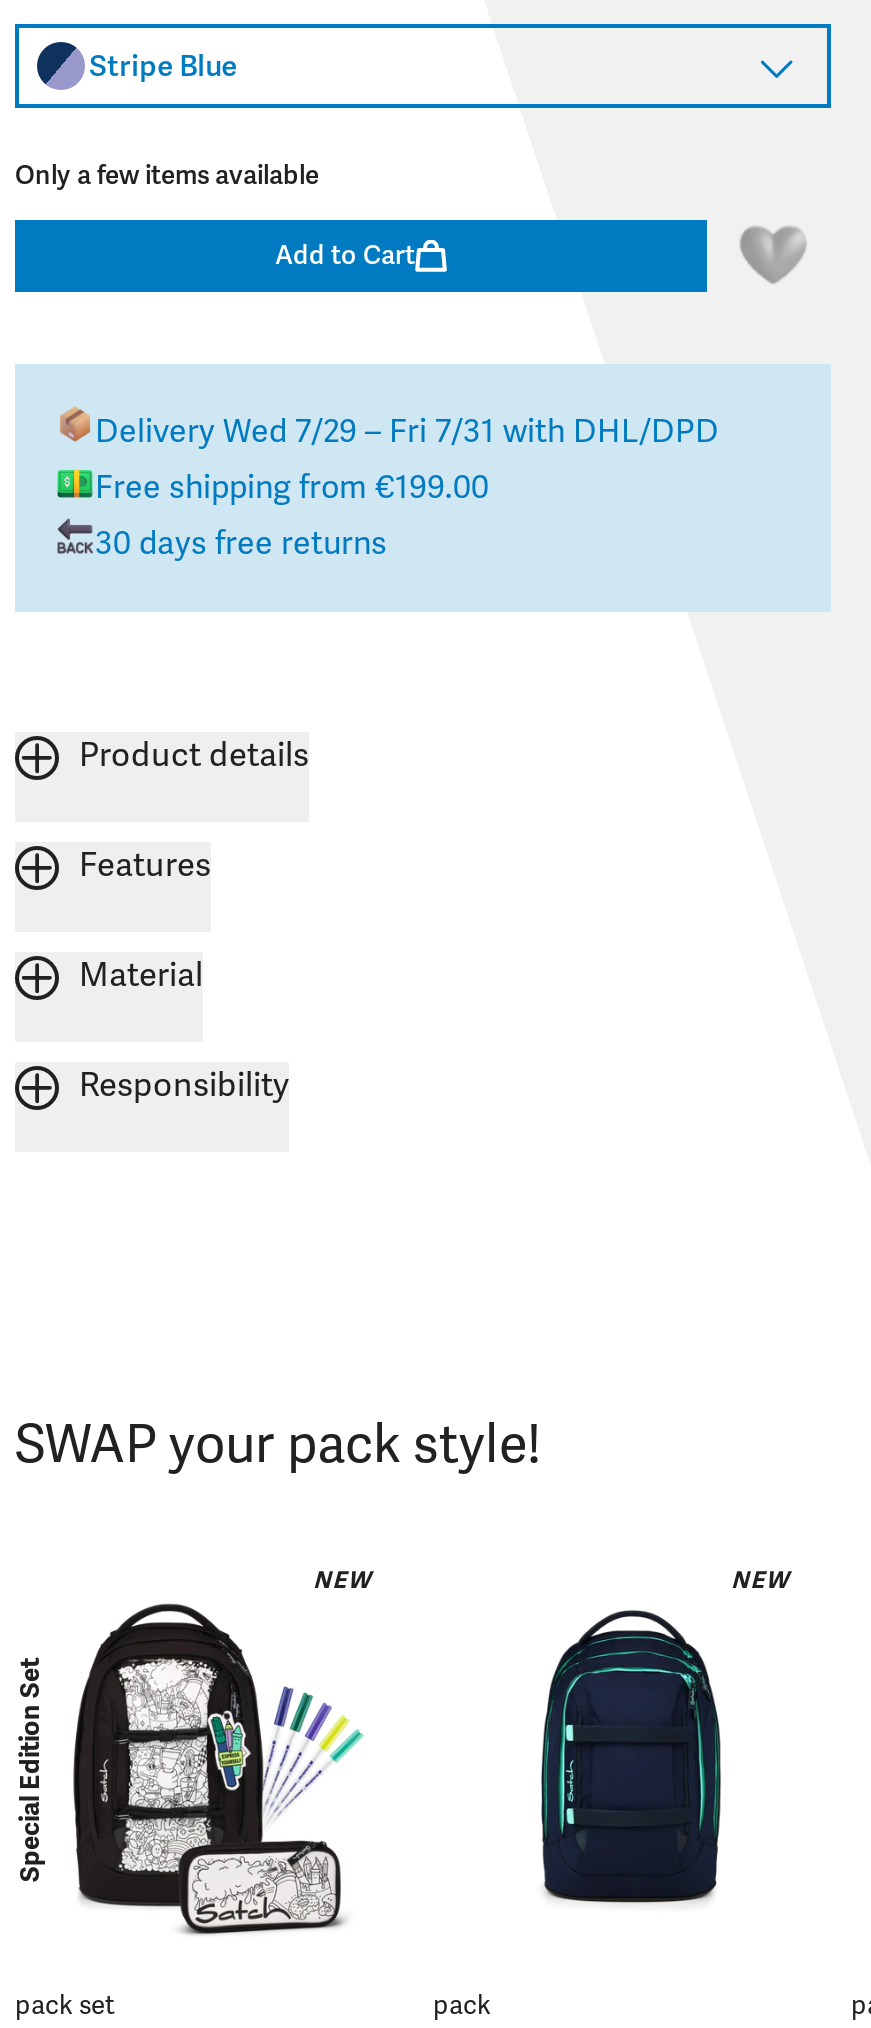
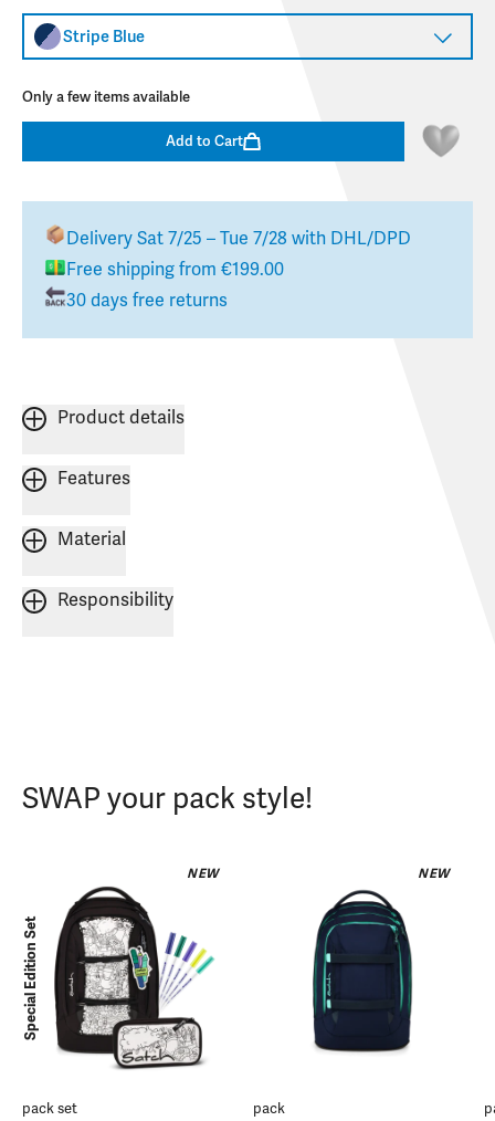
[95,413,719,453] Delivery Wed 7/29 – Fri 7/31 with DHL/DPD -> [66,228,411,250] Delivery Sat 7/25 – Tue 7/28 with DHL/DPD

